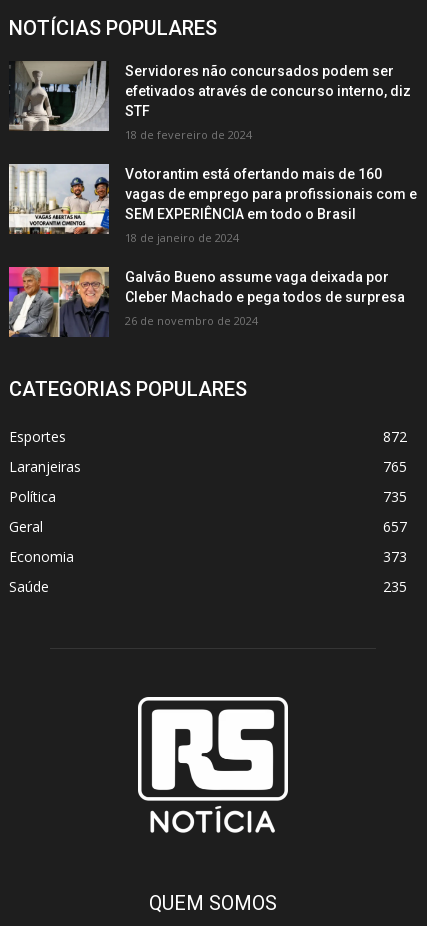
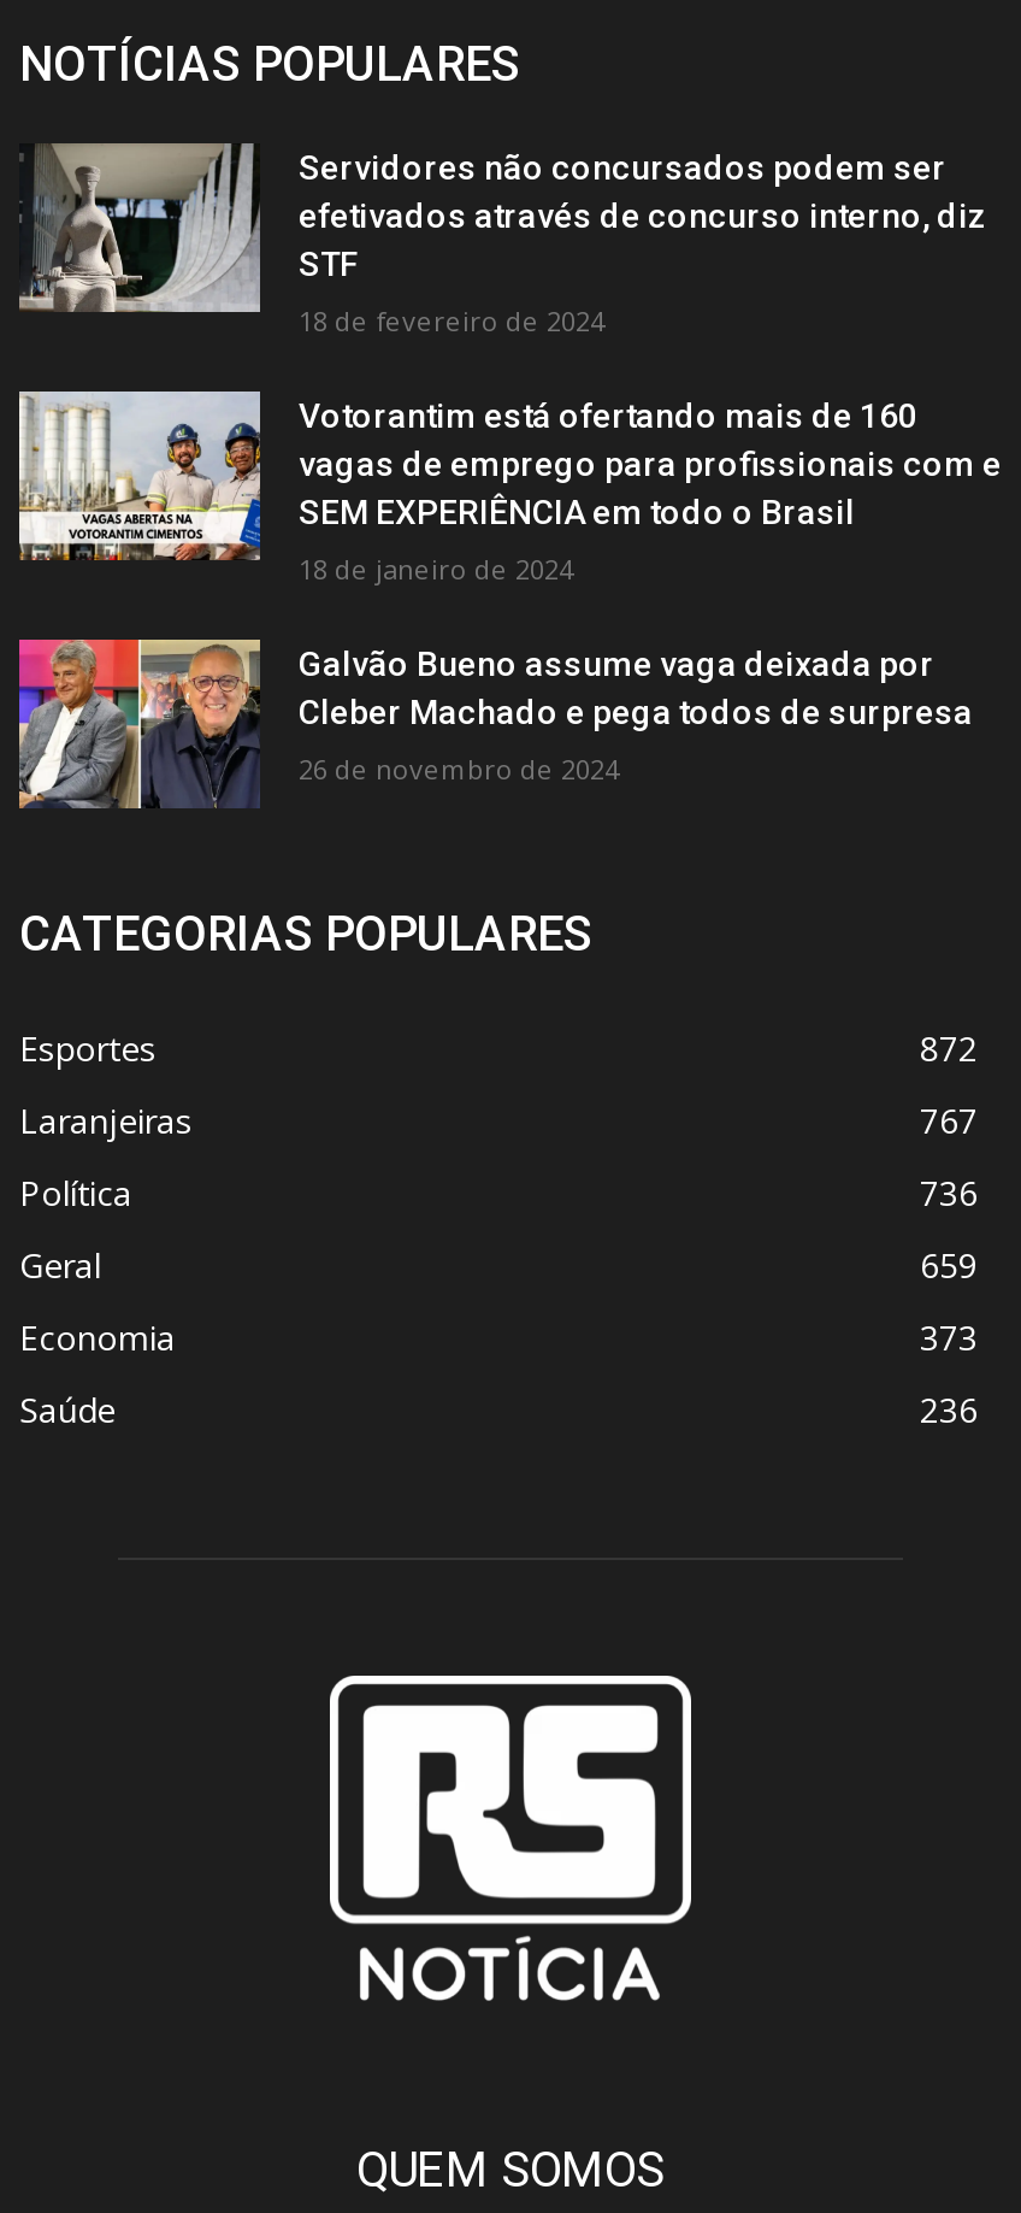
[383,457,407,476] 765 -> [920,1096,978,1142] 767
[383,487,407,506] 735 -> [920,1168,978,1214] 736
[383,517,407,536] 657 -> [920,1240,978,1286] 659
[383,577,407,596] 235 -> [920,1385,978,1431] 236

